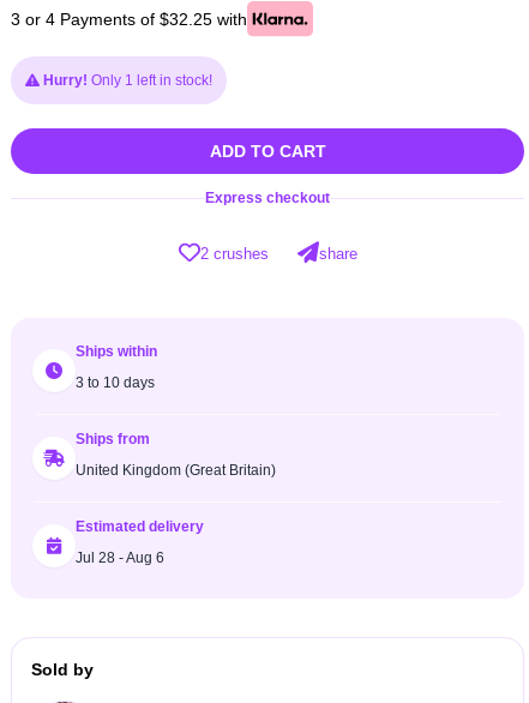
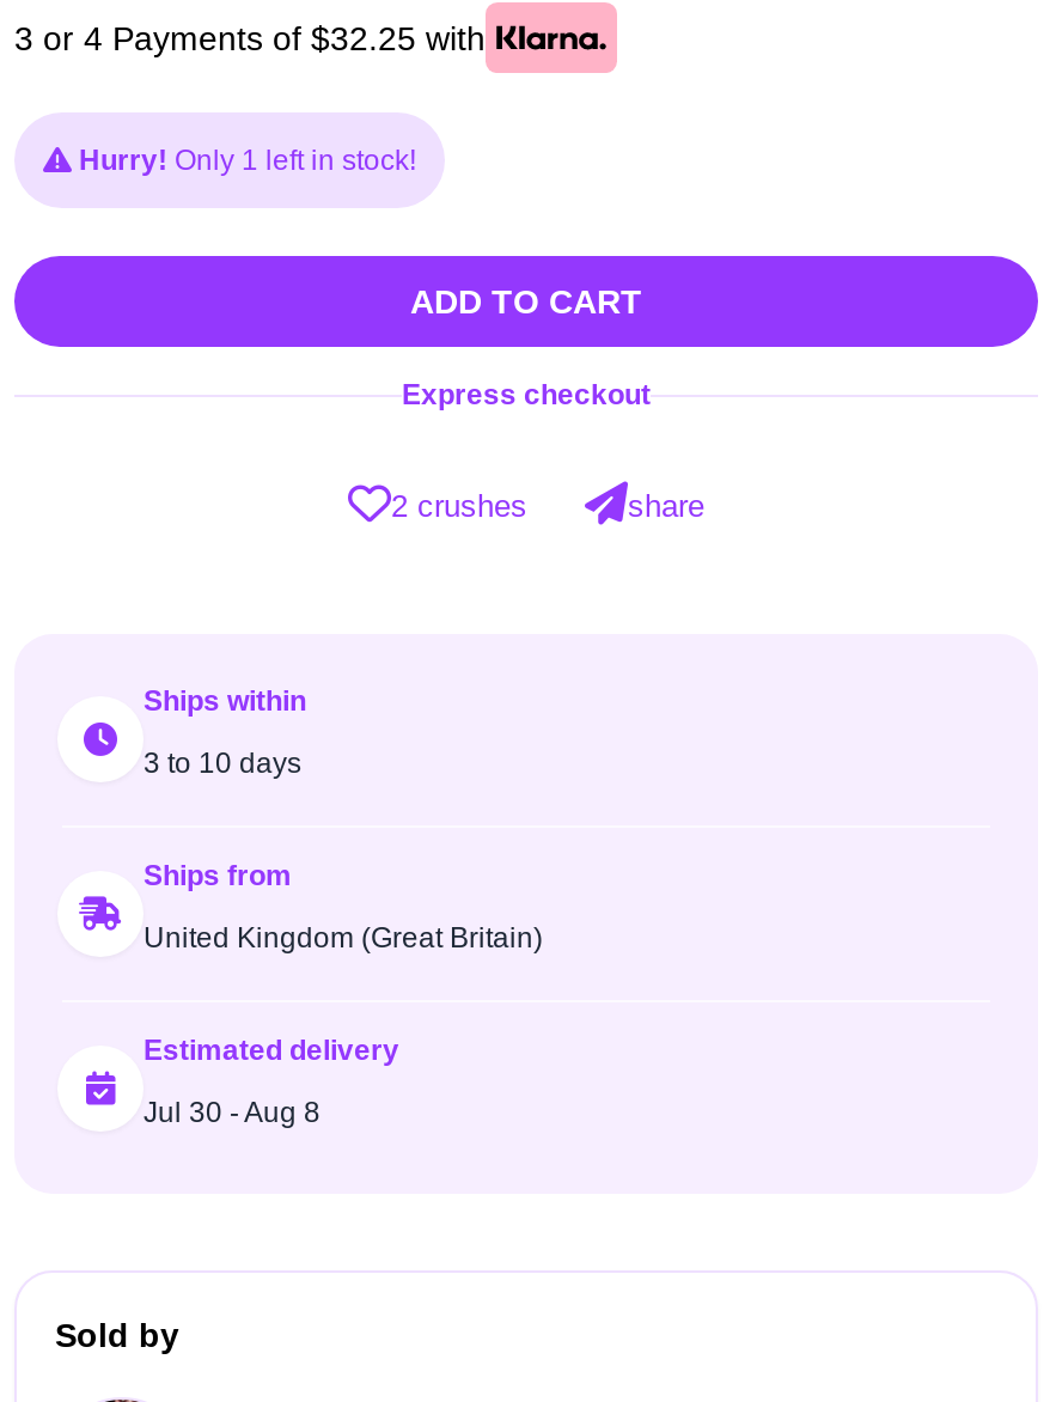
[76,550,164,567] Jul 28 - Aug 6 -> [144,1097,321,1130] Jul 30 - Aug 8

